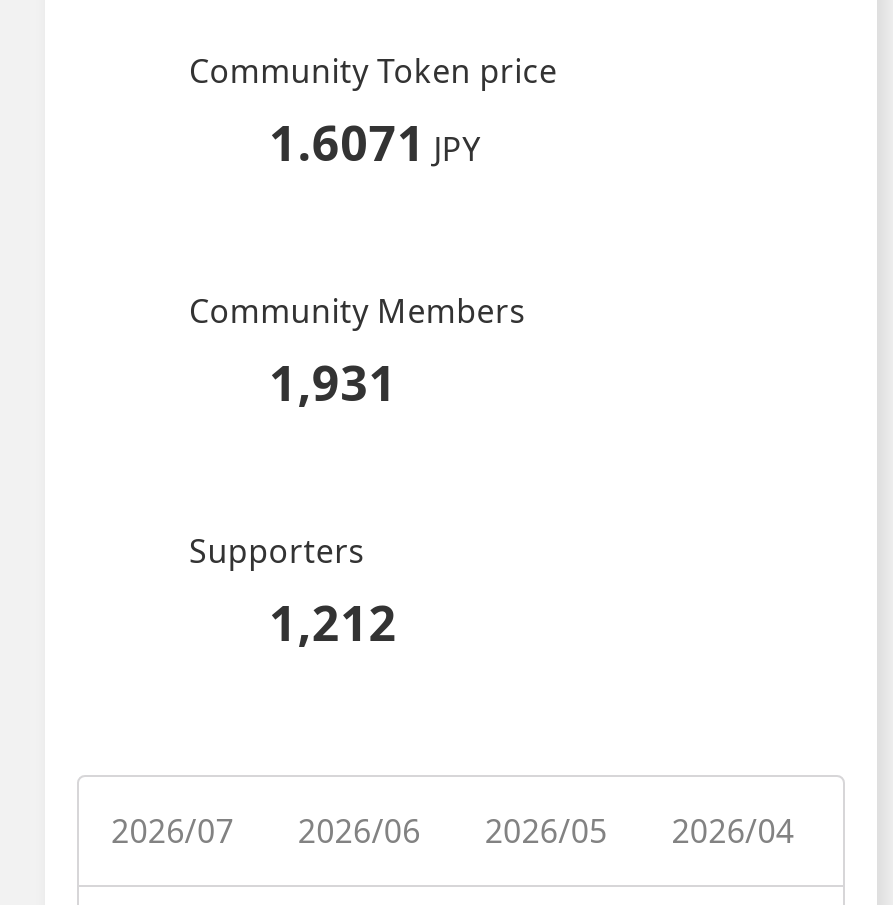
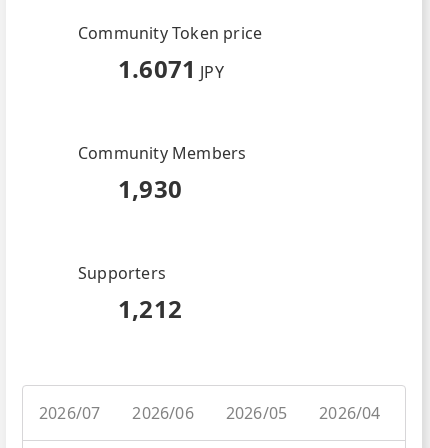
[269,349,397,415] 1,931 -> [118,172,182,205] 1,930

